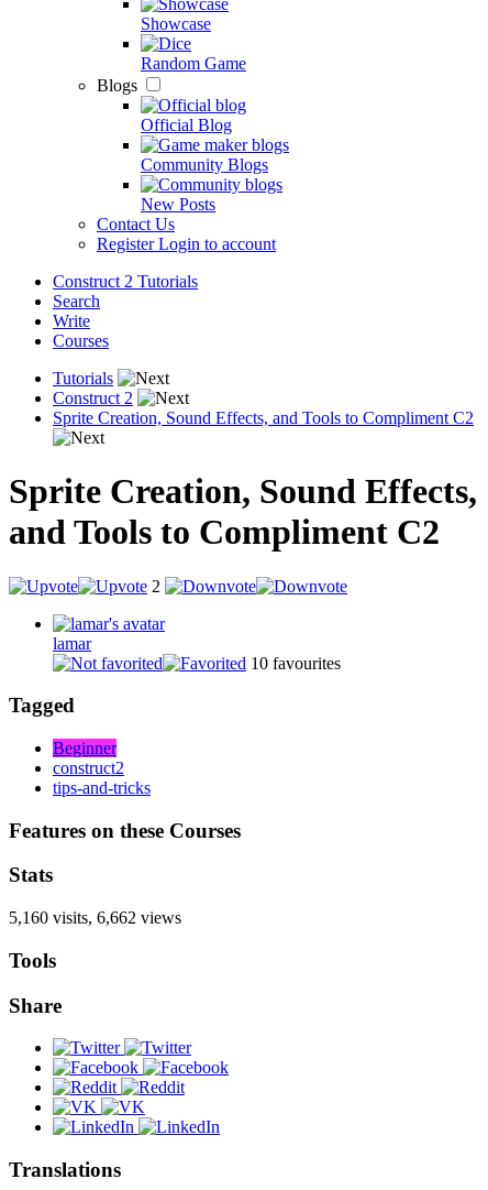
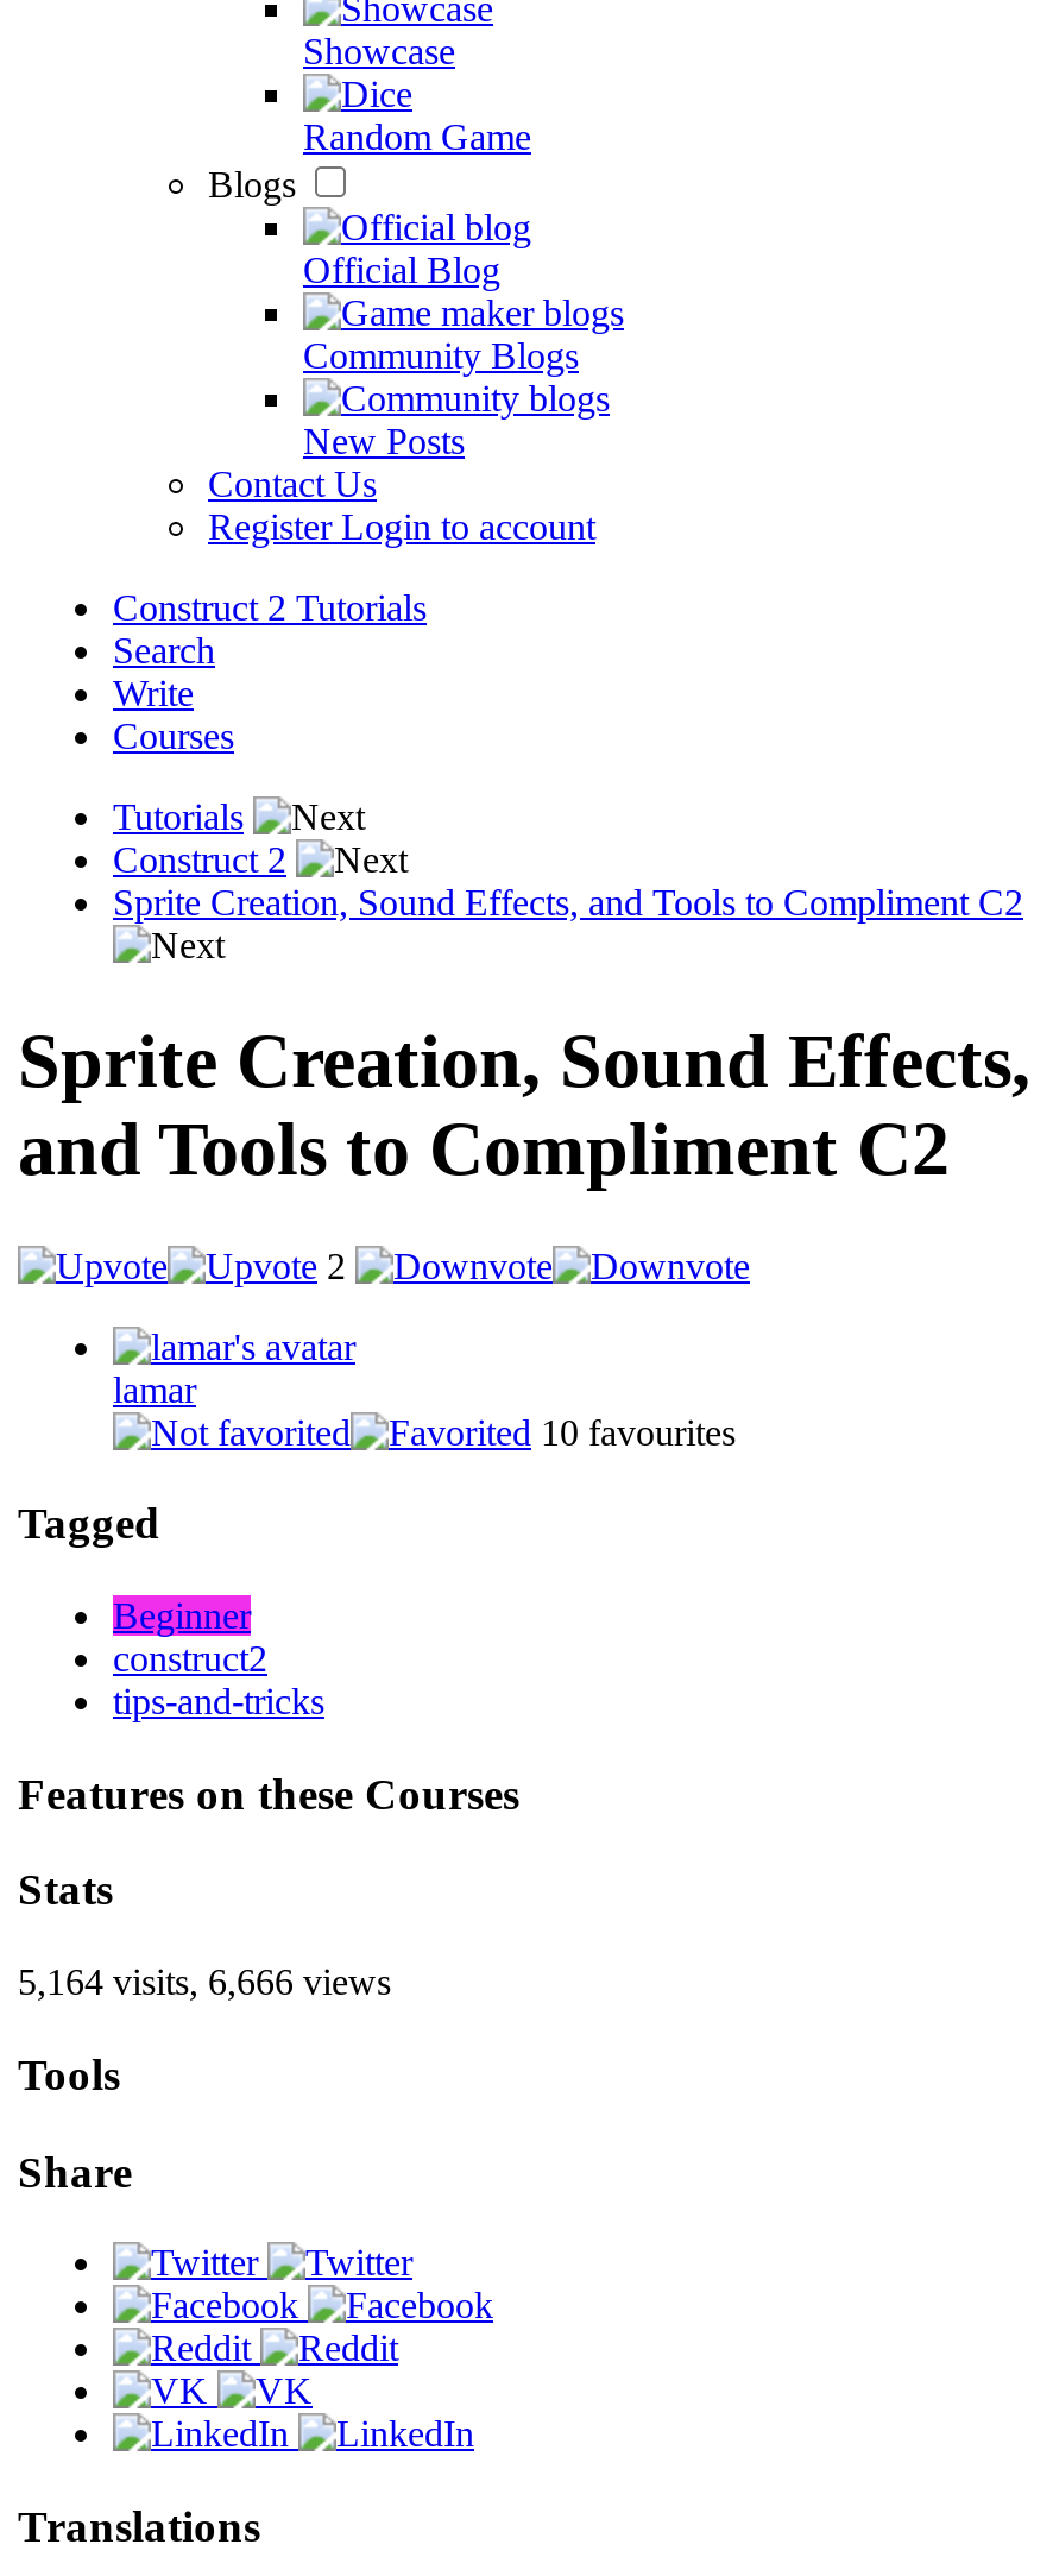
[9,908,181,927] 5,160 visits, 6,662 views -> [18,1962,391,2002] 5,164 visits, 6,666 views

